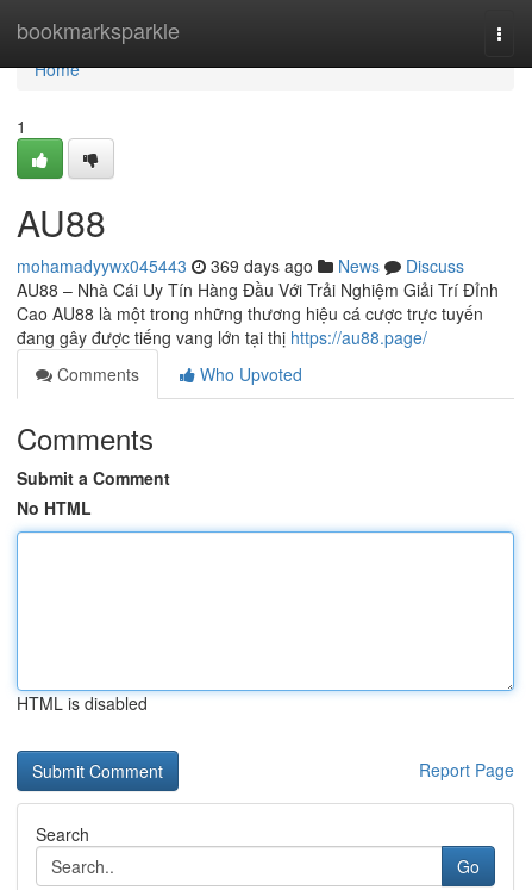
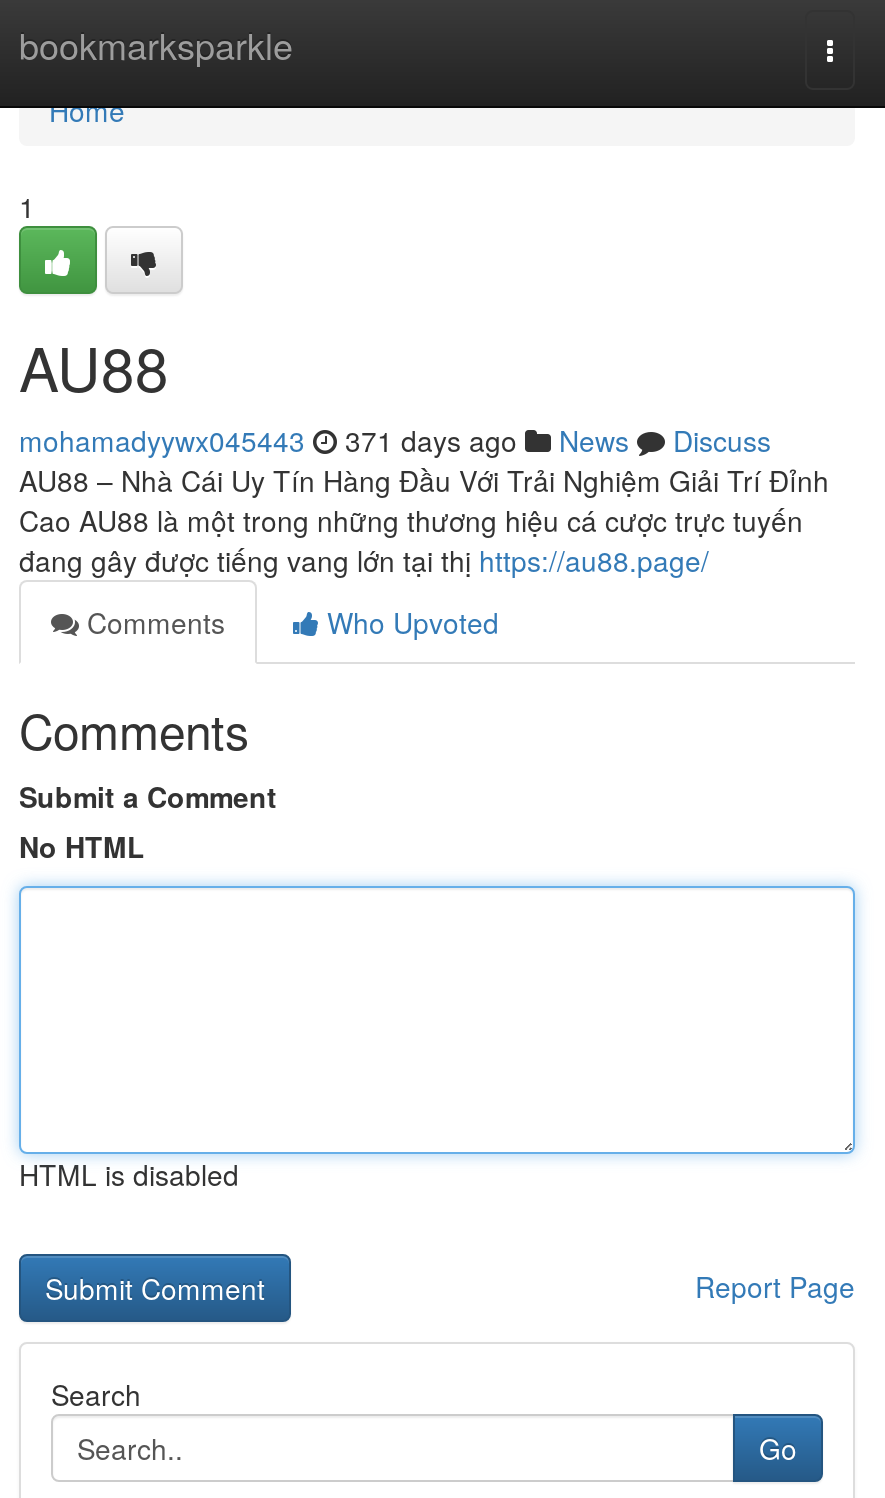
[17,254,464,278] mohamadyywx045443 369 days ago News Discuss -> [19,420,771,460] mohamadyywx045443 371 days ago News Discuss

